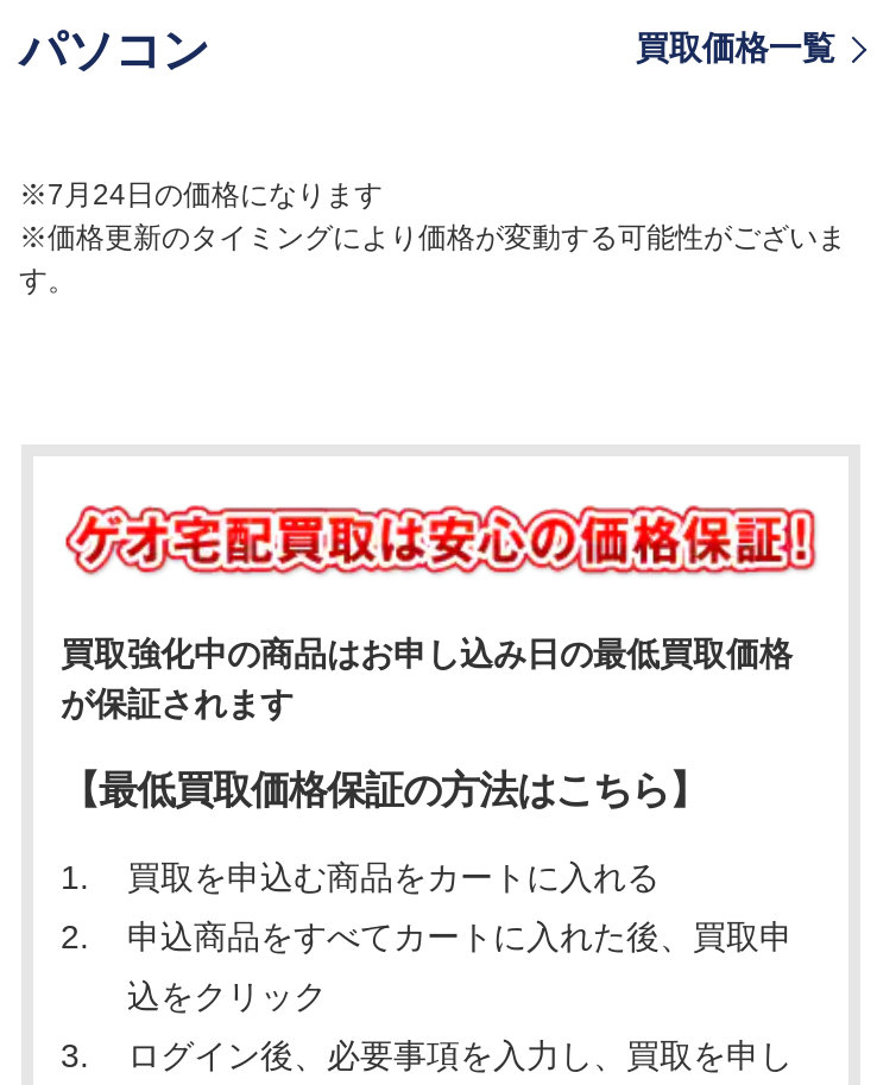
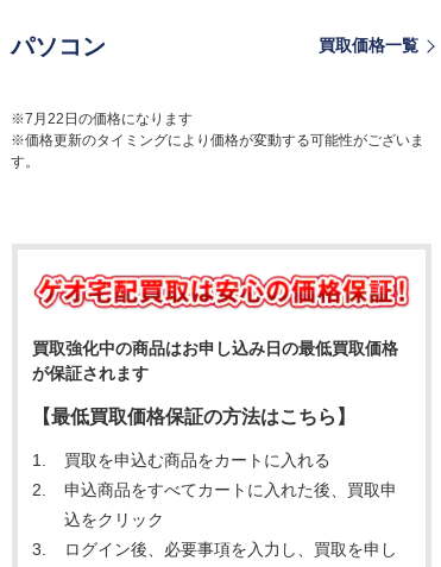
[19,179,383,212] ※7月24日の価格になります -> [11,111,193,128] ※7月22日の価格になります

